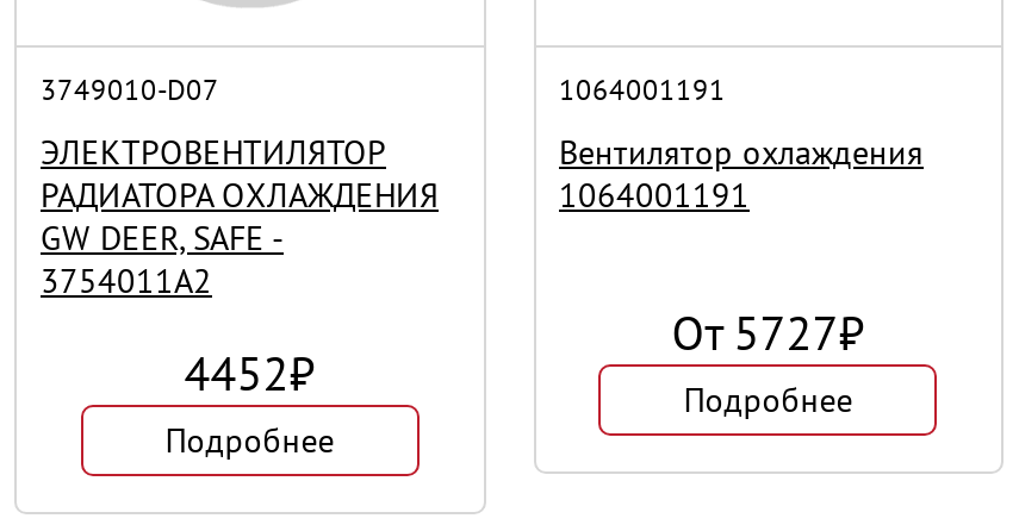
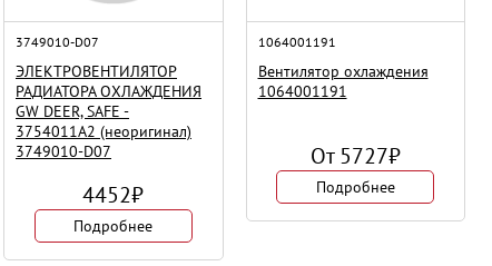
[41,260,212,302] 3754011A2 -> [16,121,191,161] 3754011A2 (неоригинал) | 3749010-D07

